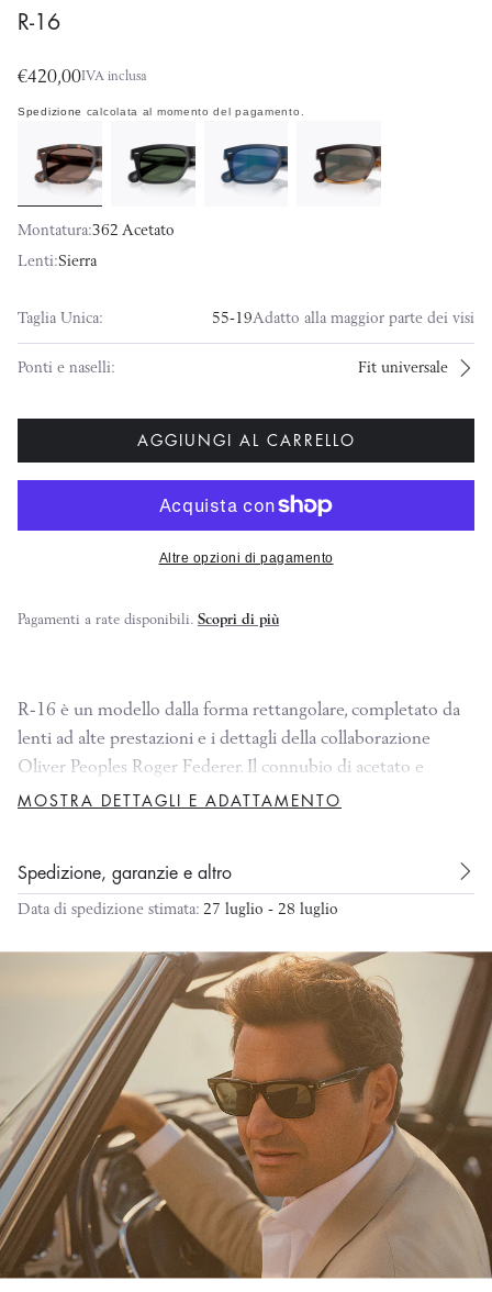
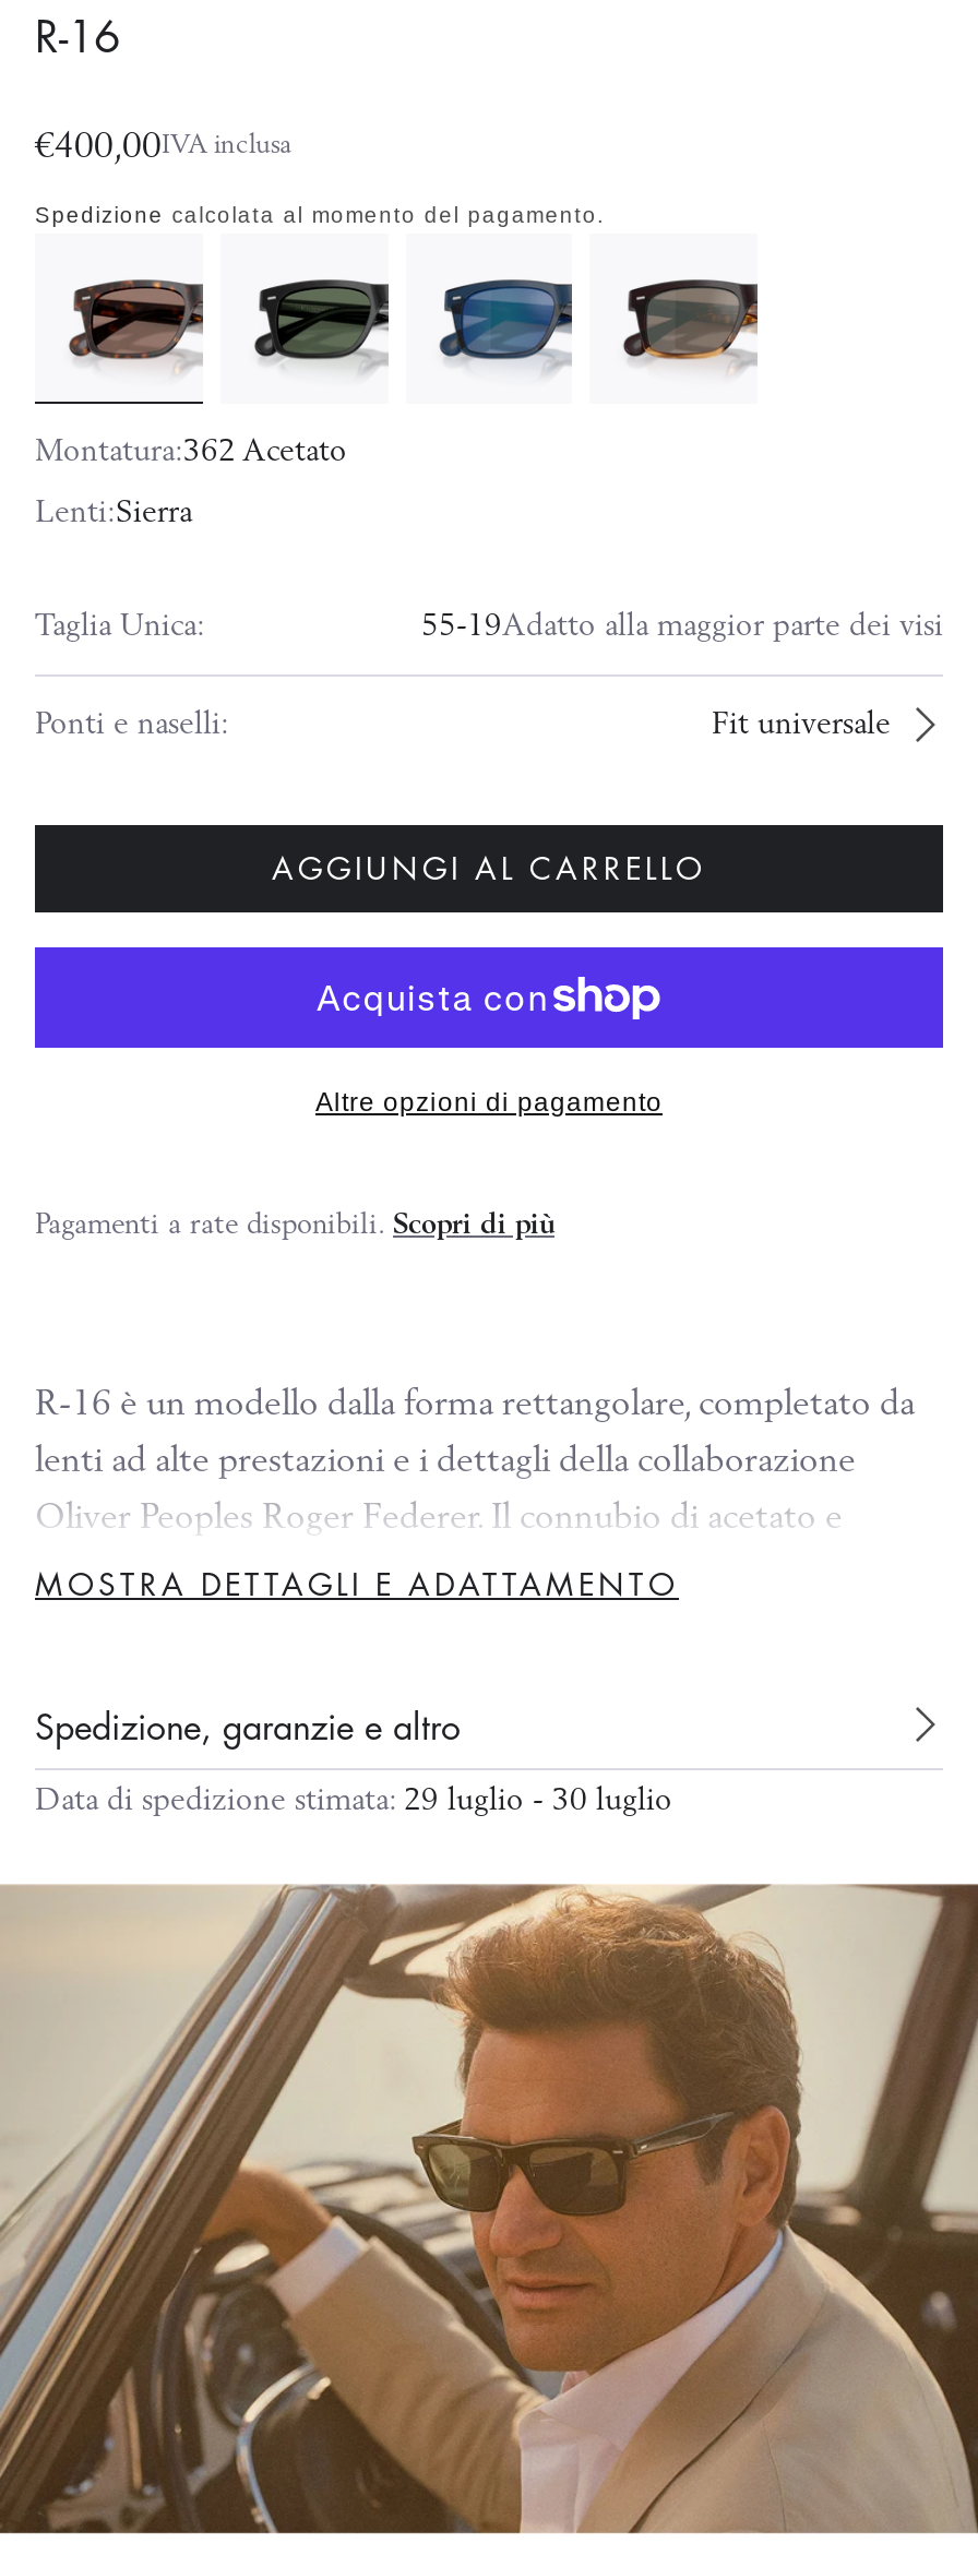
[18,68,147,86] €420,00IVA inclusa -> [35,129,293,164] €400,00IVA inclusa
[18,902,338,917] Data di spedizione stimata: 27 luglio - 28 luglio -> [35,1785,672,1816] Data di spedizione stimata: 29 luglio - 30 luglio

